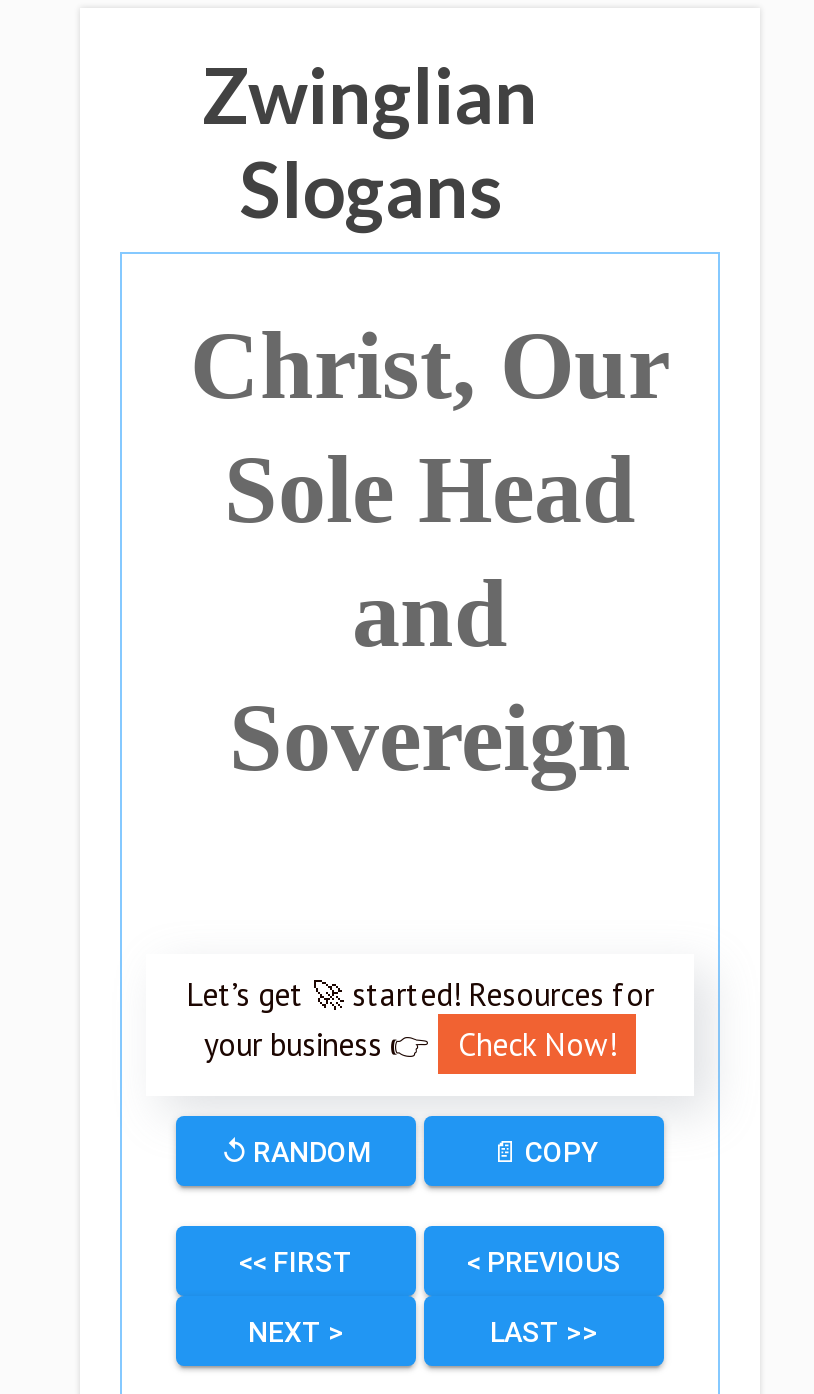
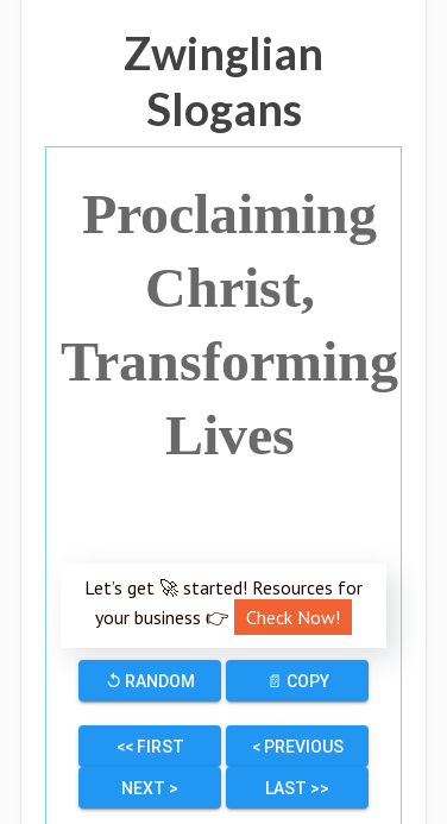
[190,312,670,790] Christ, Our | Sole Head | and | Sovereign -> [61,182,398,466] Proclaiming | Christ, | Transforming | Lives

